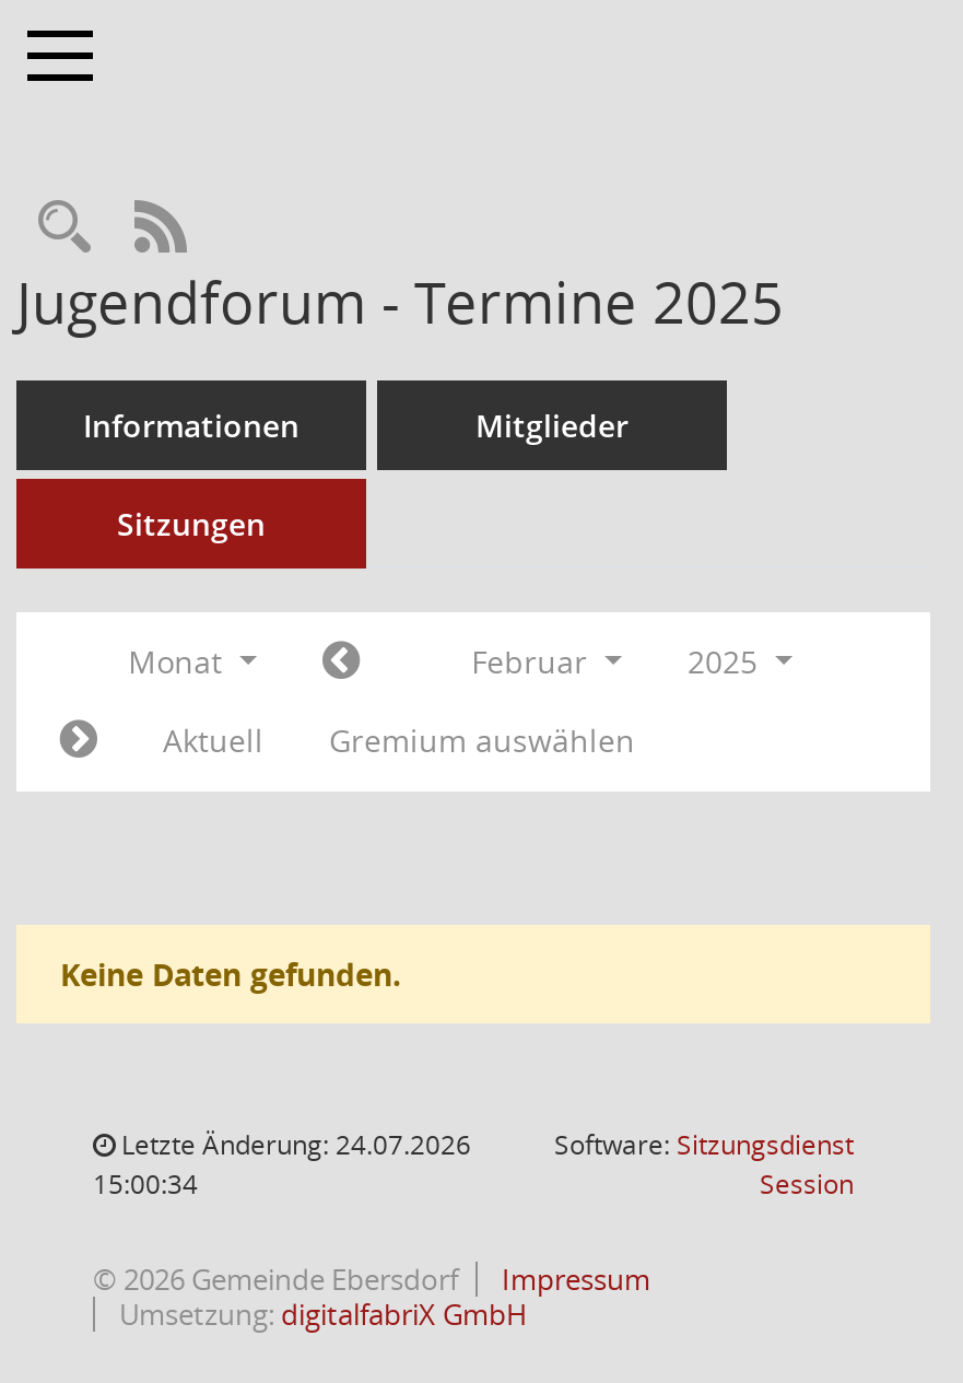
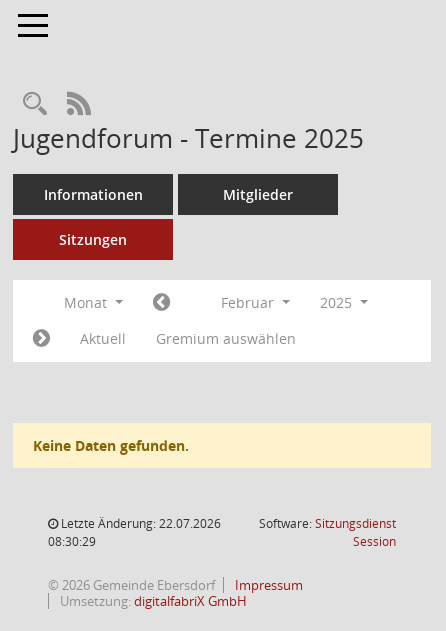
[115,1126,471,1163] Letzte Änderung: 24.07.2026 -> [58,515,221,532] Letzte Änderung: 22.07.2026
[93,1165,198,1203] 15:00:34 -> [48,533,96,550] 08:30:29

